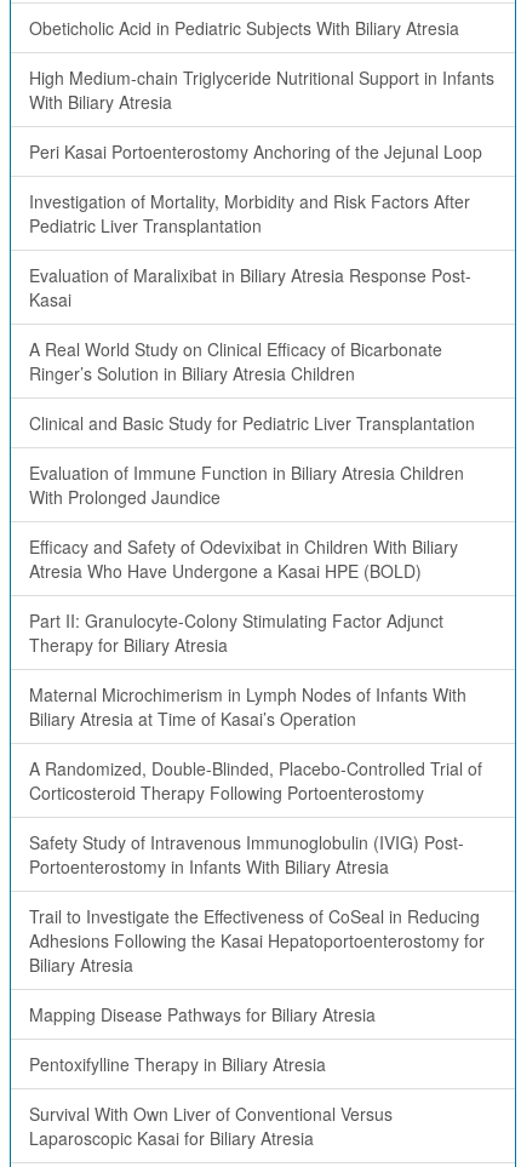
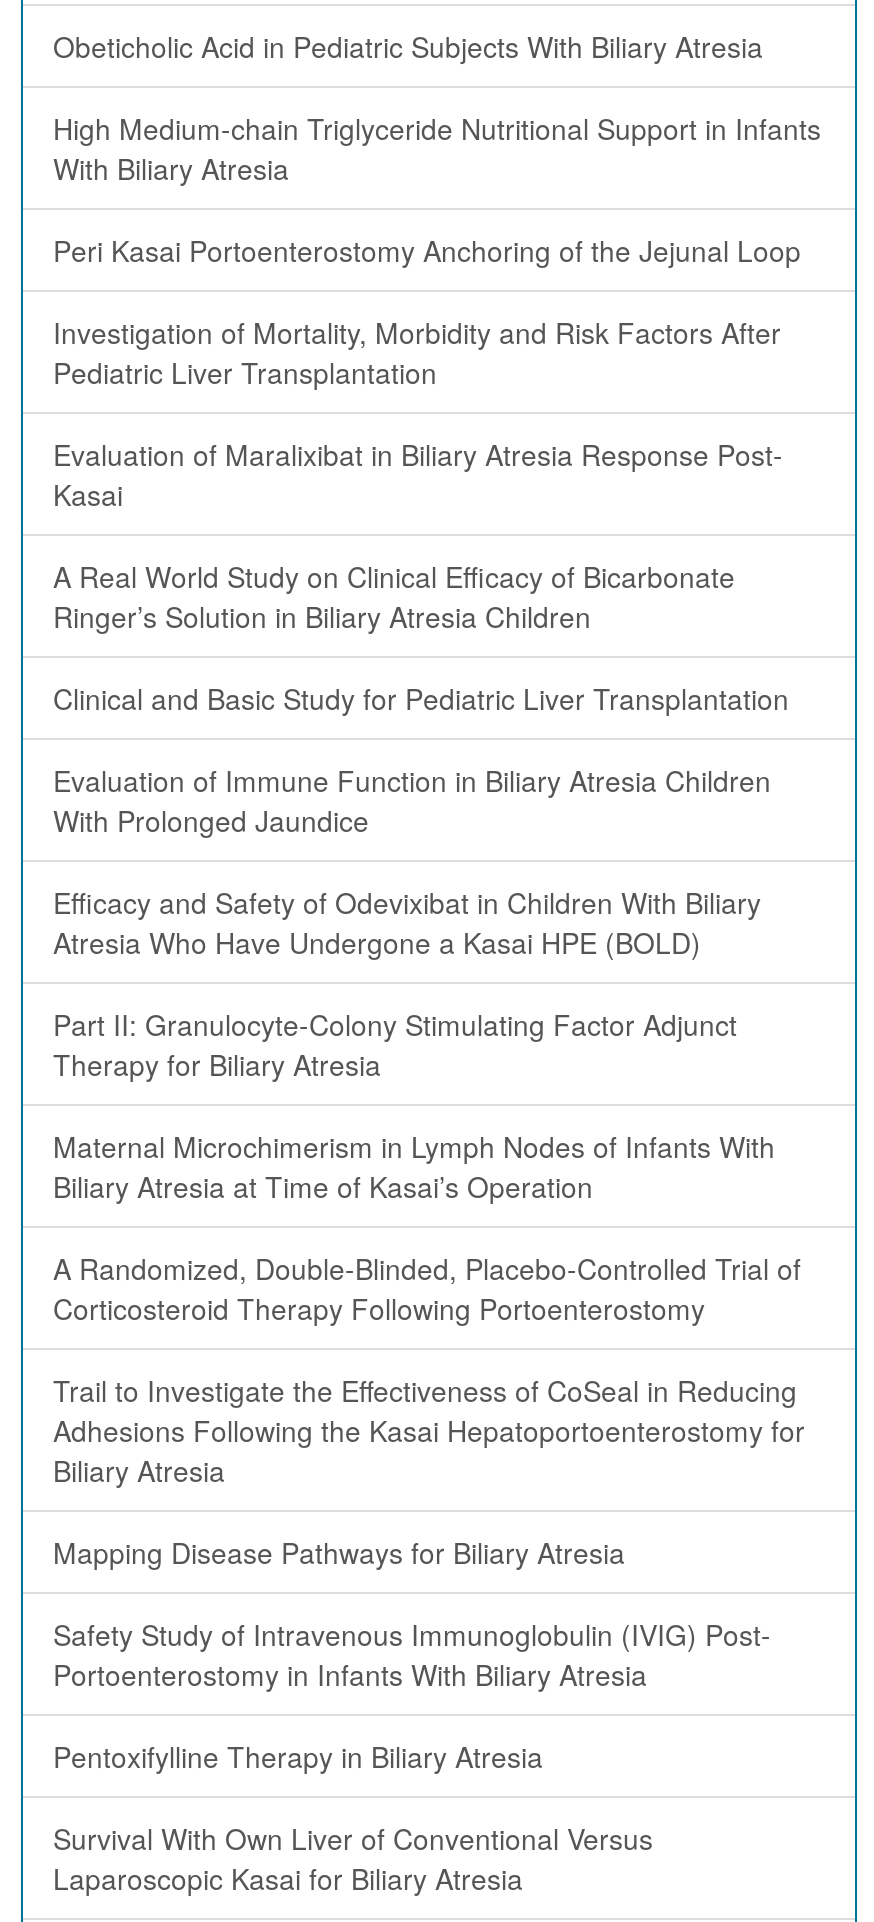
moved [29,830,464,879] -> [53,1614,771,1694]: Safety Study of Intravenous Immunoglobulin (IVIG) Post- | Portoenterostomy in Infants With Biliary Atresia
moved [29,904,485,1026] -> [53,1370,805,1572]: Trail to Investigate the Effectiveness of CoSeal in Reducing | Adhesions Following the Kasai Hepatoportoenterostomy for | Biliary Atresia | Mapping Disease Pathways for Biliary Atresia

